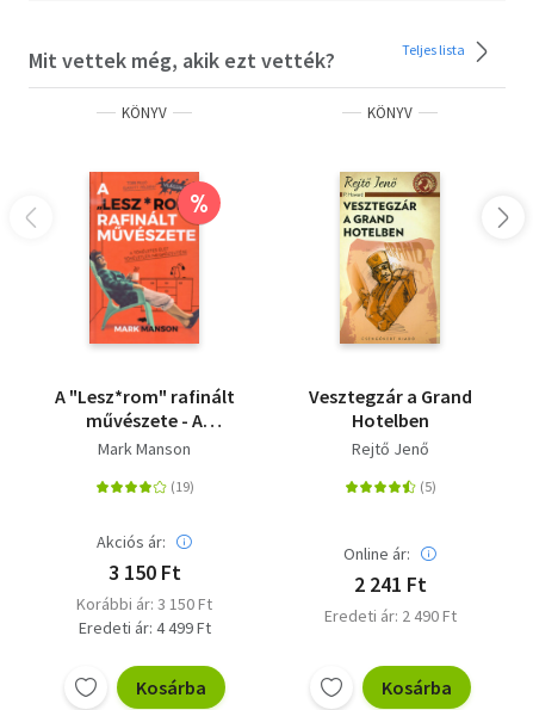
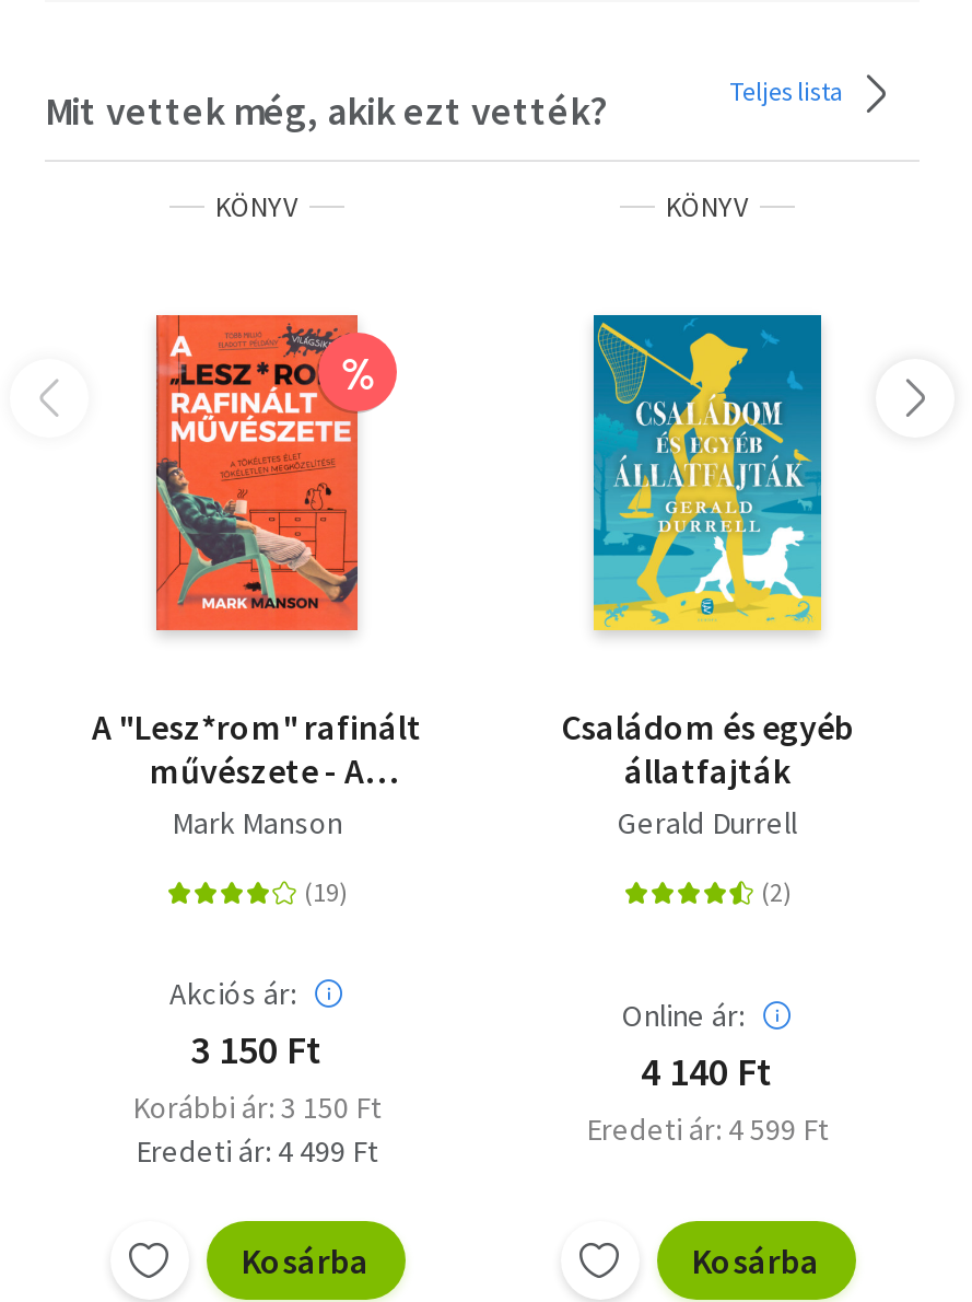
[308,171,472,460] [image] | Vesztegzár a Grand | Hotelben | Rejtő Jenő -> [561,313,854,843] [image] | Családom és egyéb | állatfajták | Gerald Durrell
[354,571,426,598] 2 241 Ft -> [641,1046,774,1097] 4 140 Ft
[324,605,456,627] Eredeti ár: 2 490 Ft -> [586,1110,829,1149] Eredeti ár: 4 599 Ft

